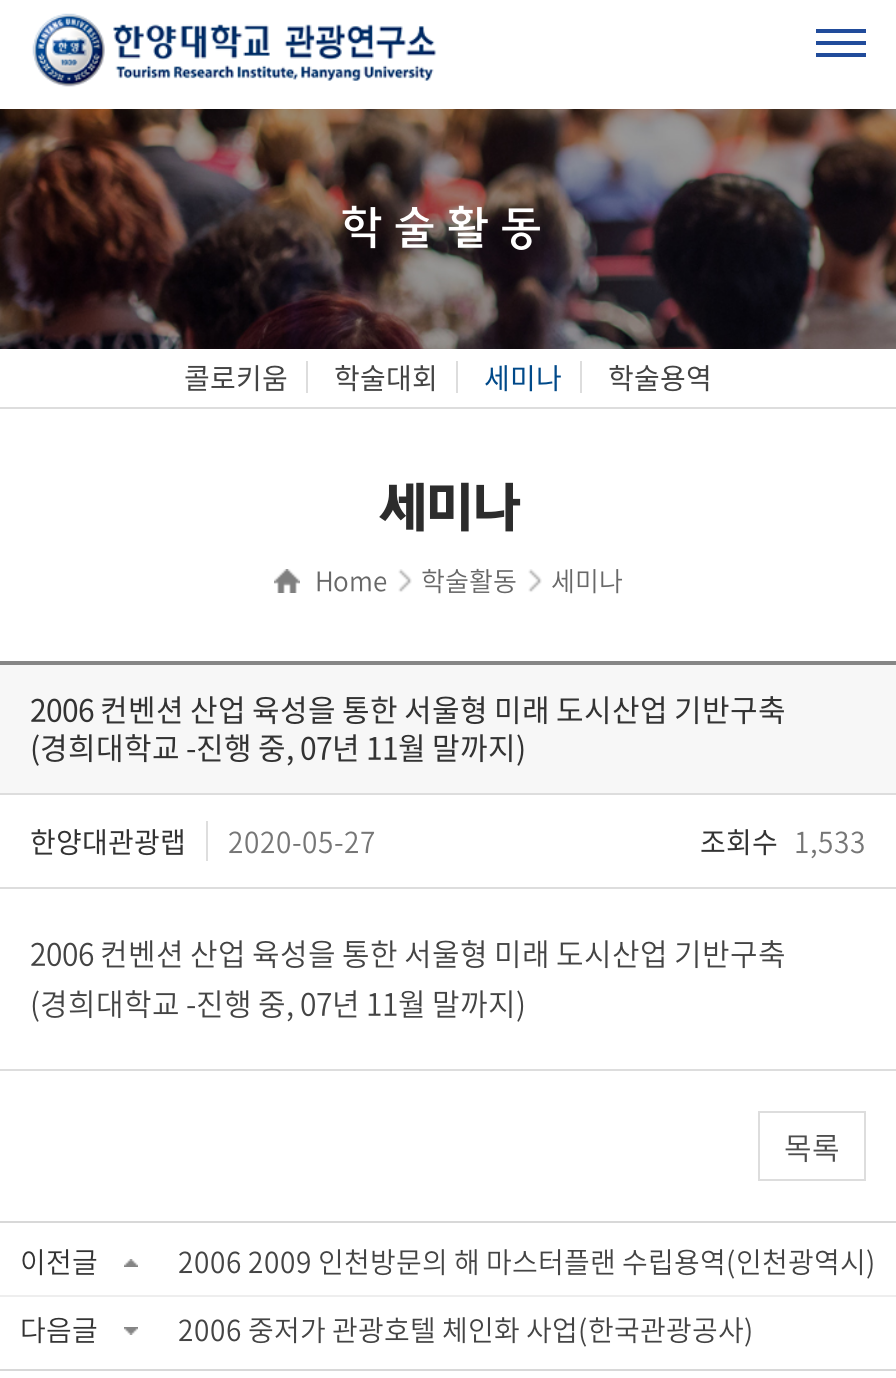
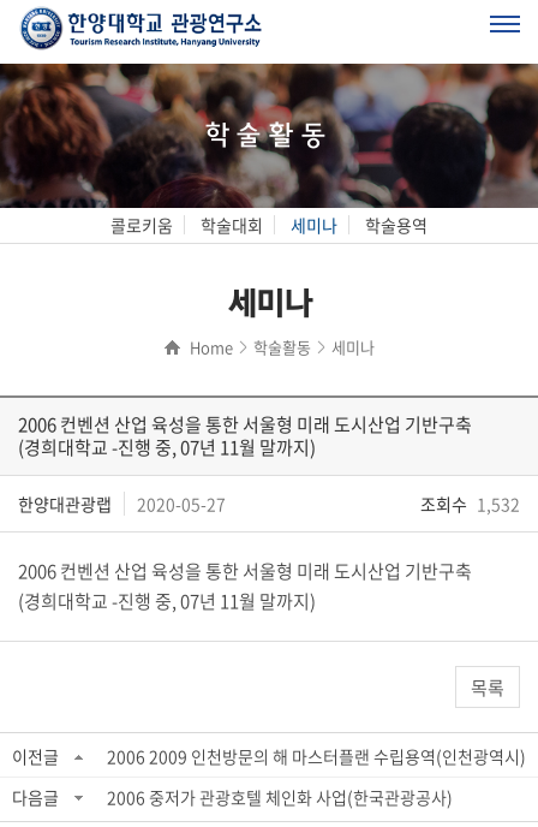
[700,821,866,861] 조회수 1,533 -> [420,491,520,515] 조회수 1,532

